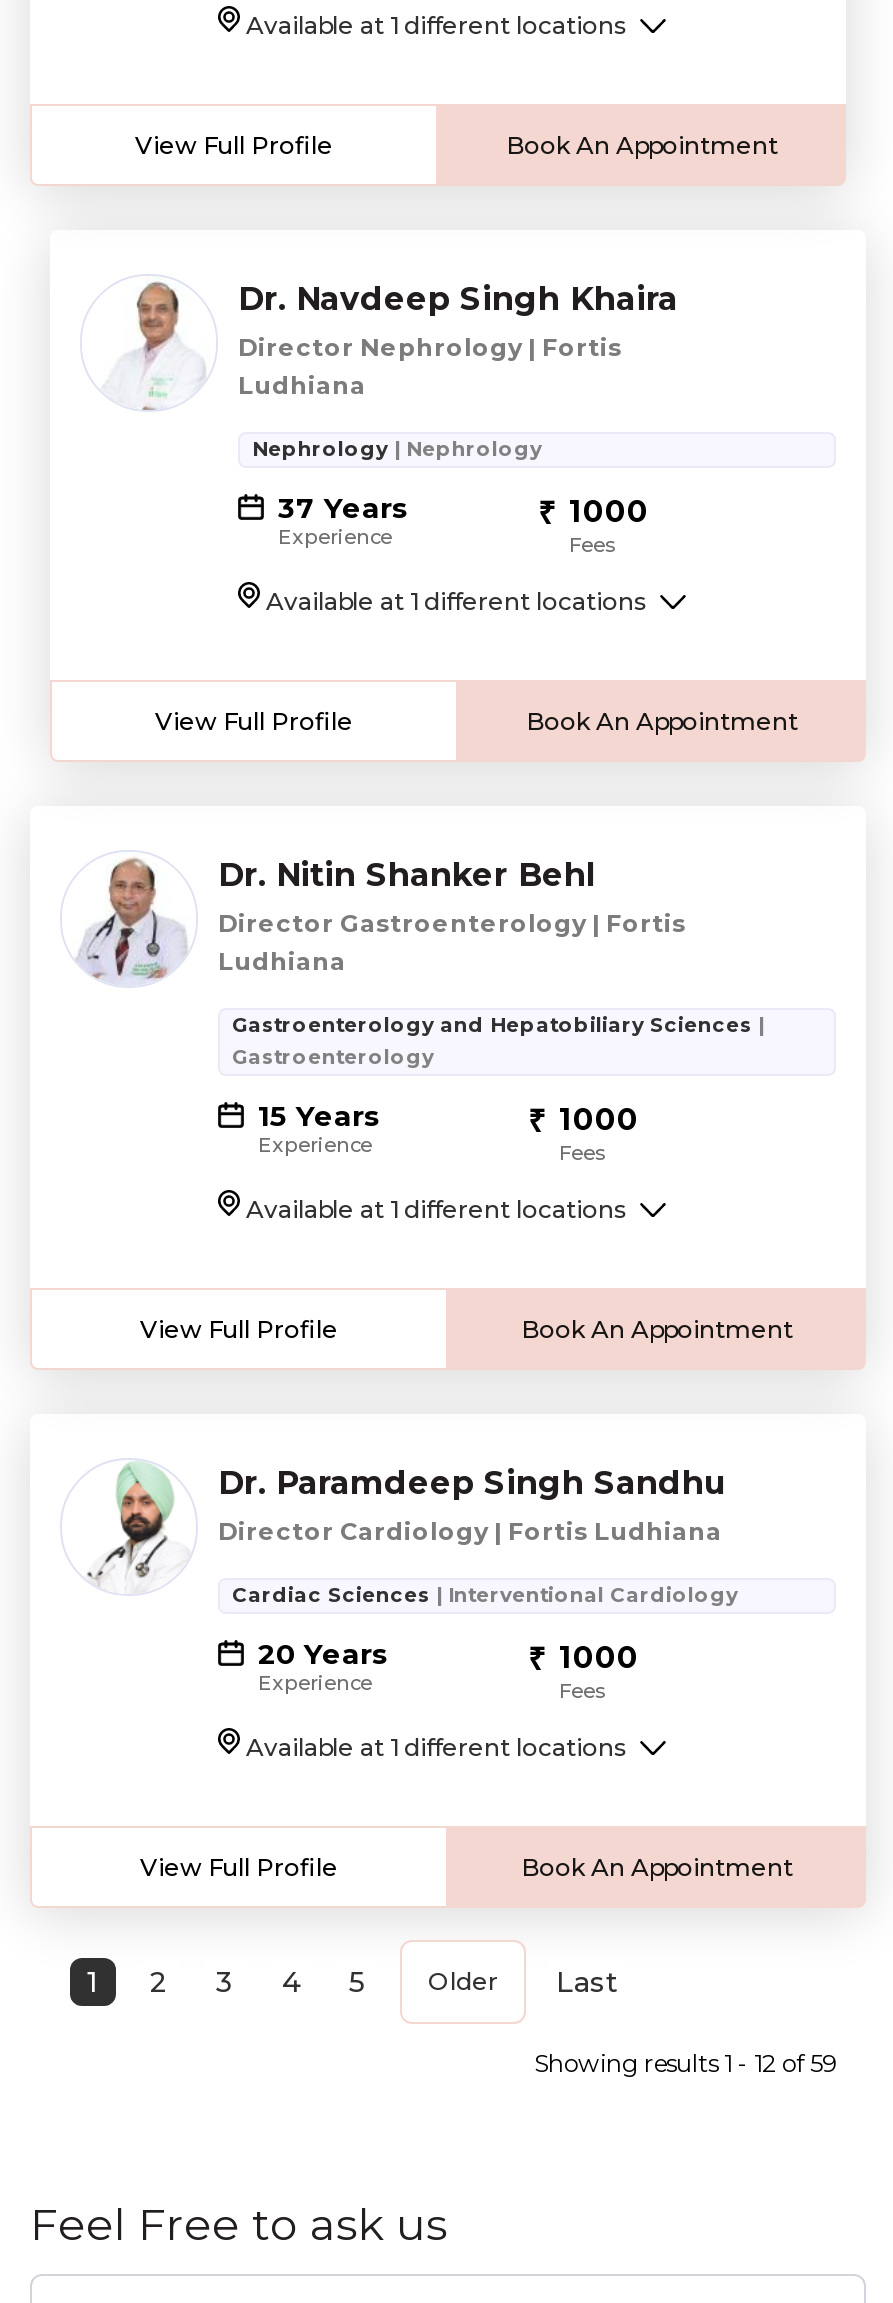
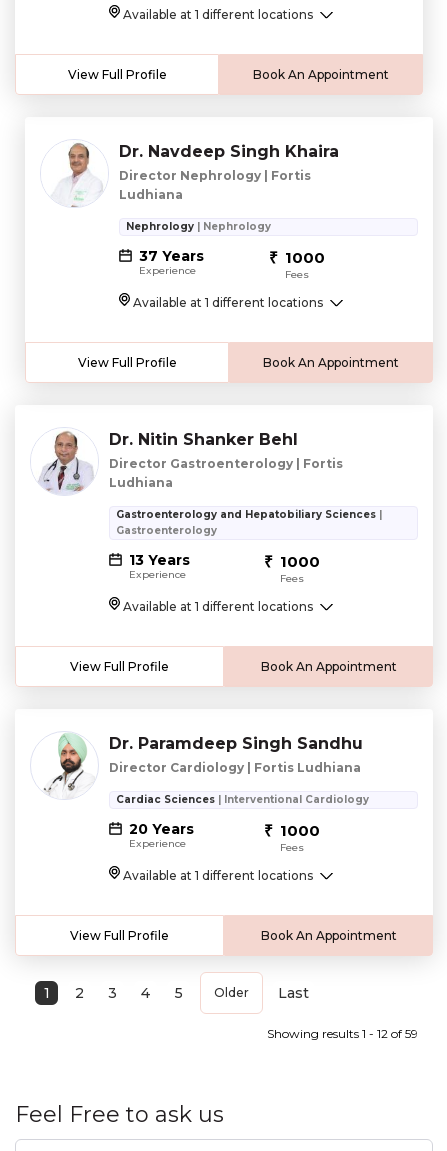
[258,1098,380,1134] 15 Years -> [129,551,190,569] 13 Years

